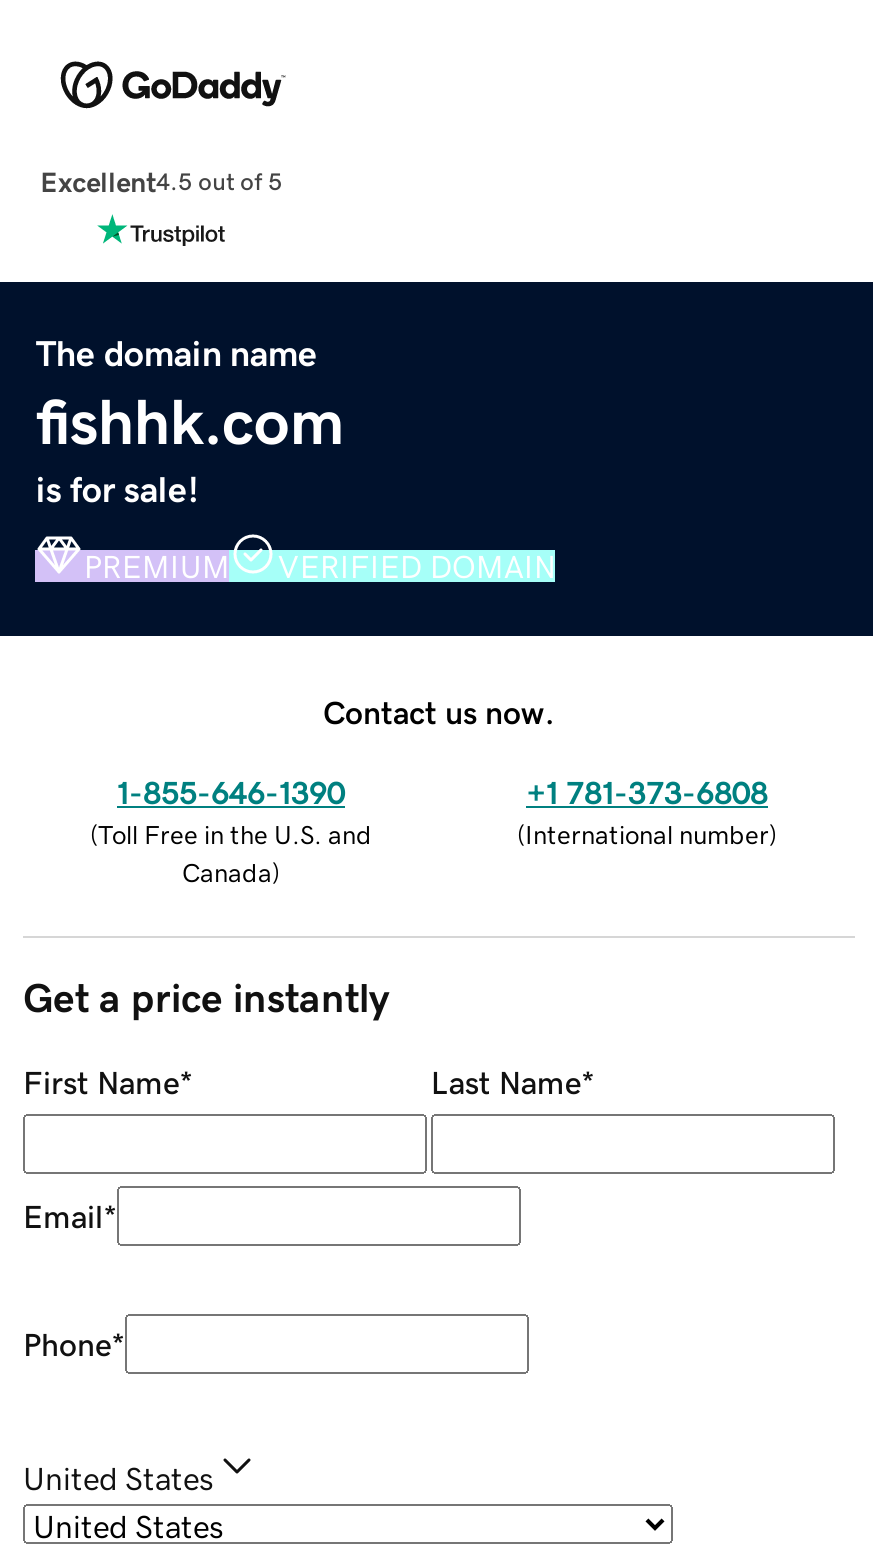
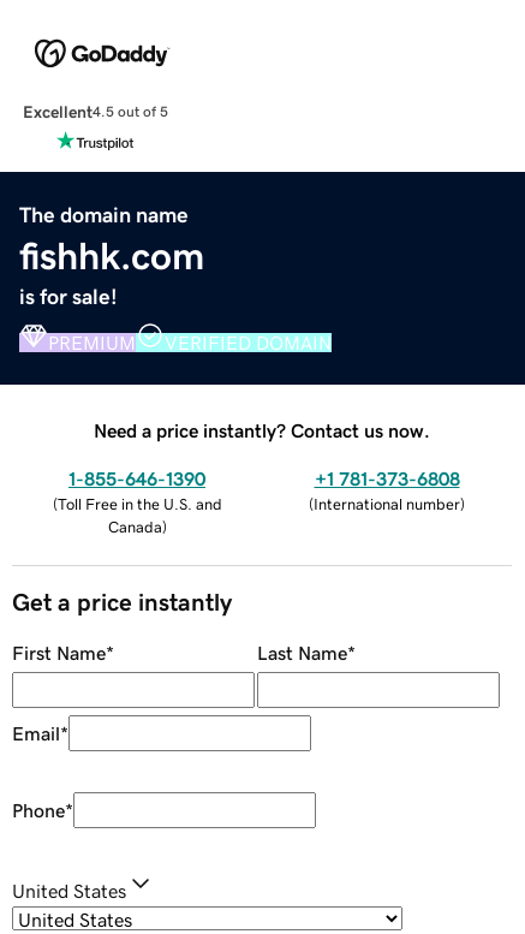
[323,695,555,727] Contact us now. -> [94,420,430,439] Need a price instantly? Contact us now.

